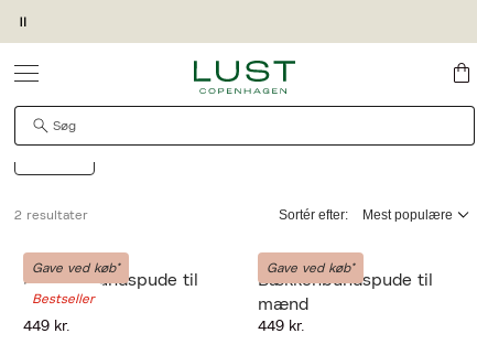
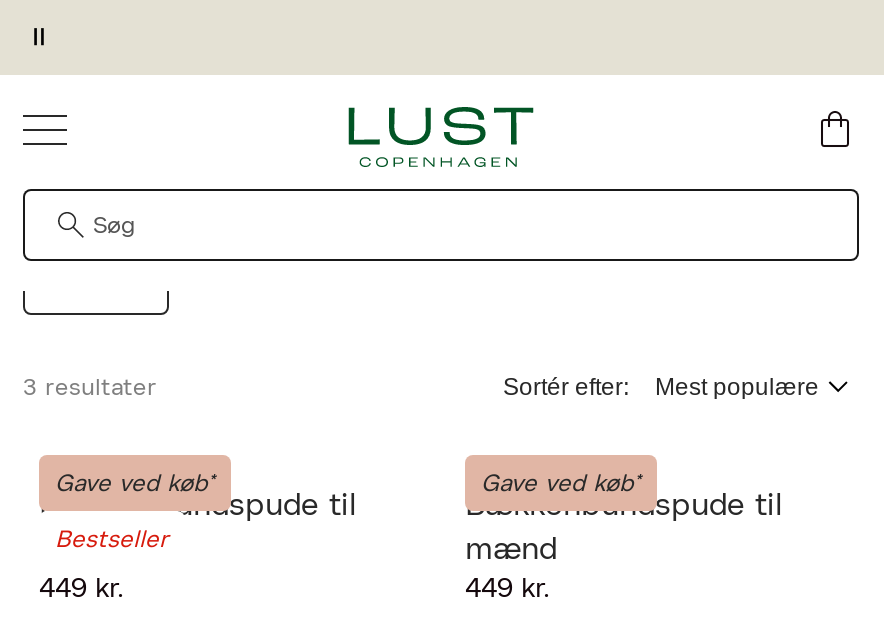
[14,208,88,222] 2 resultater -> [23,375,157,399] 3 resultater

